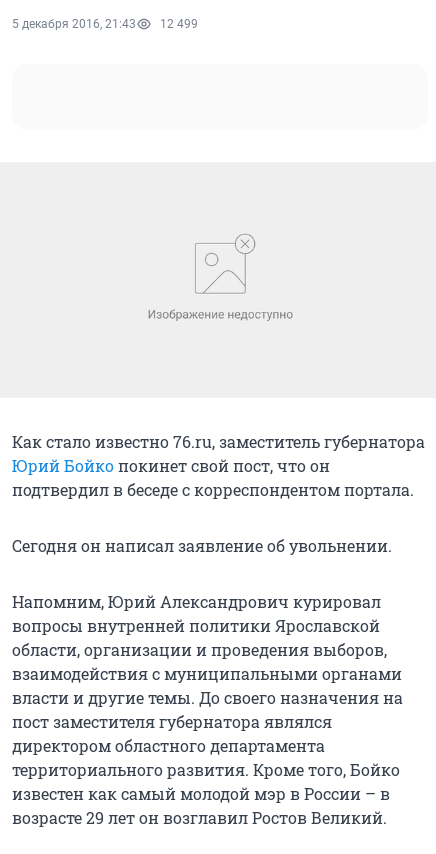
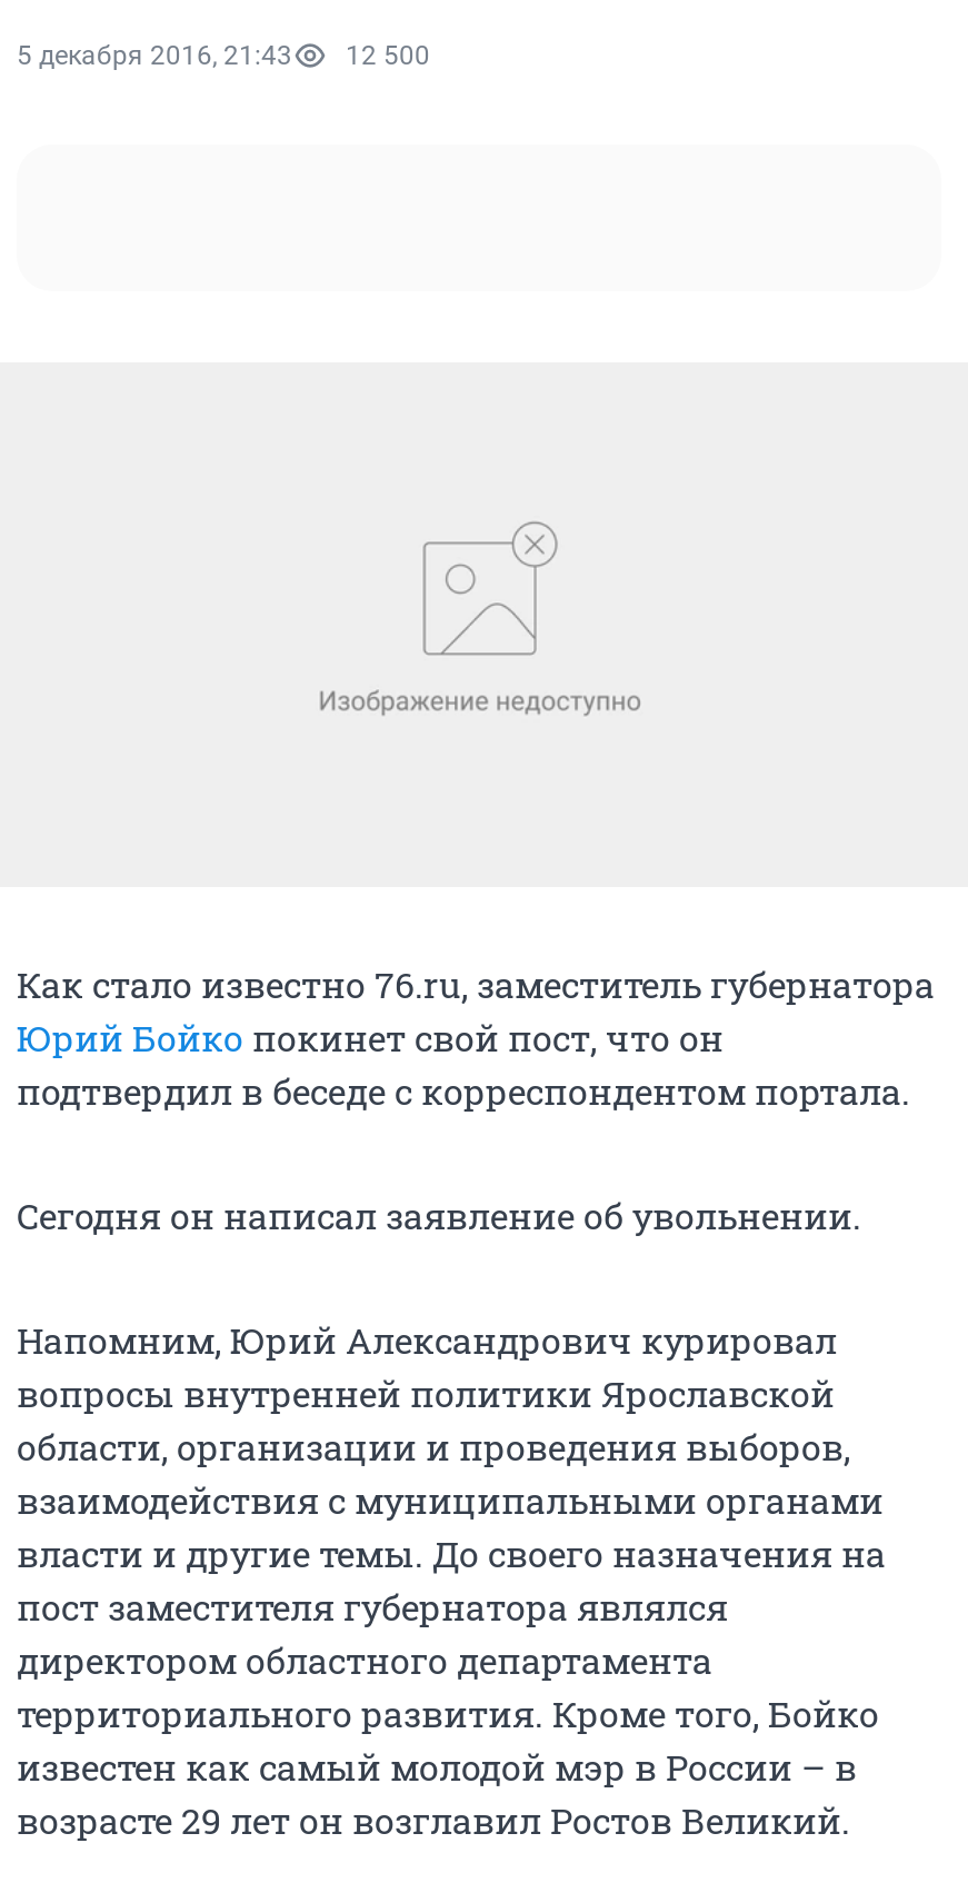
[12,17,198,31] 5 декабря 2016, 21:43 12 499 -> [17,40,430,71] 5 декабря 2016, 21:43 12 500

